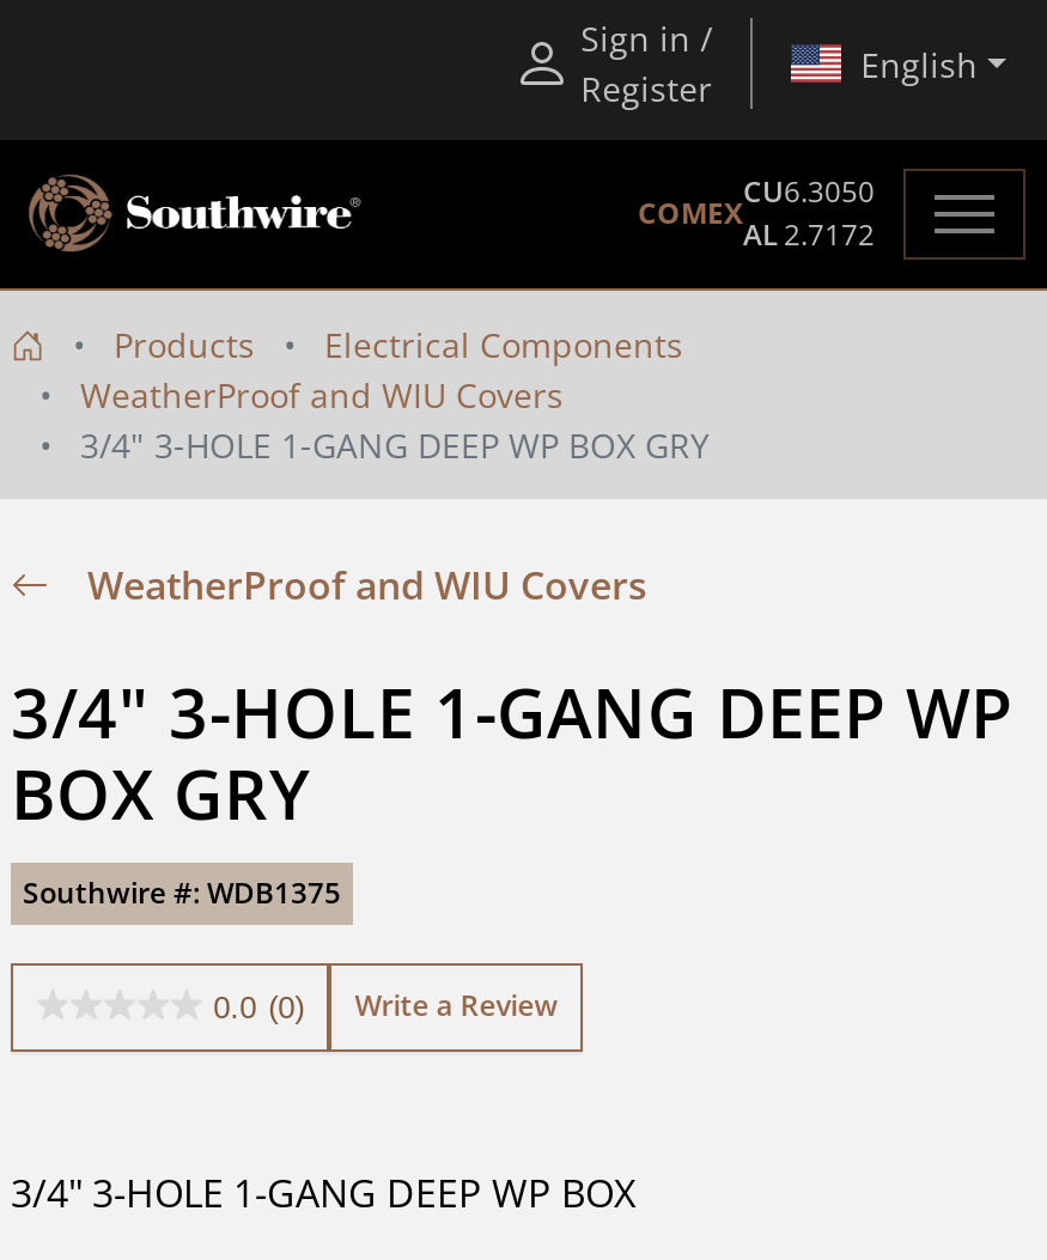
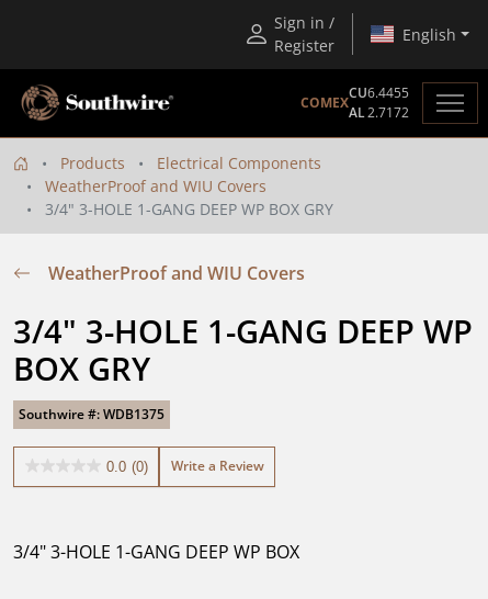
[743,171,875,212] CU6.3050 -> [349,83,409,102] CU6.4455

